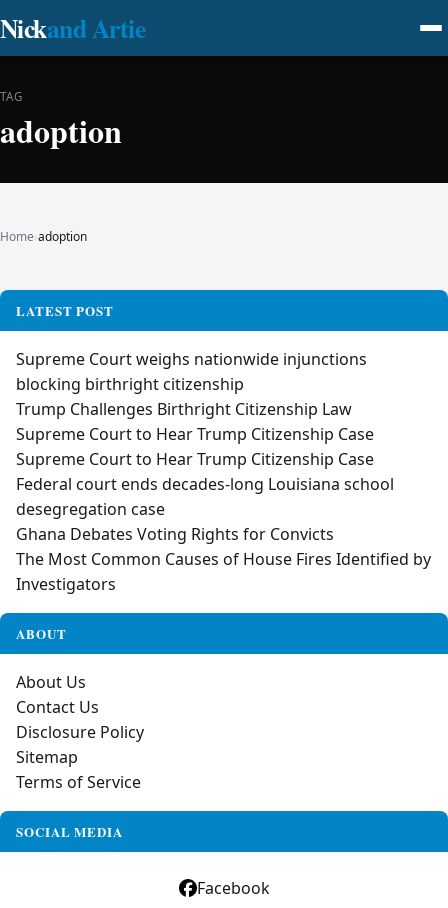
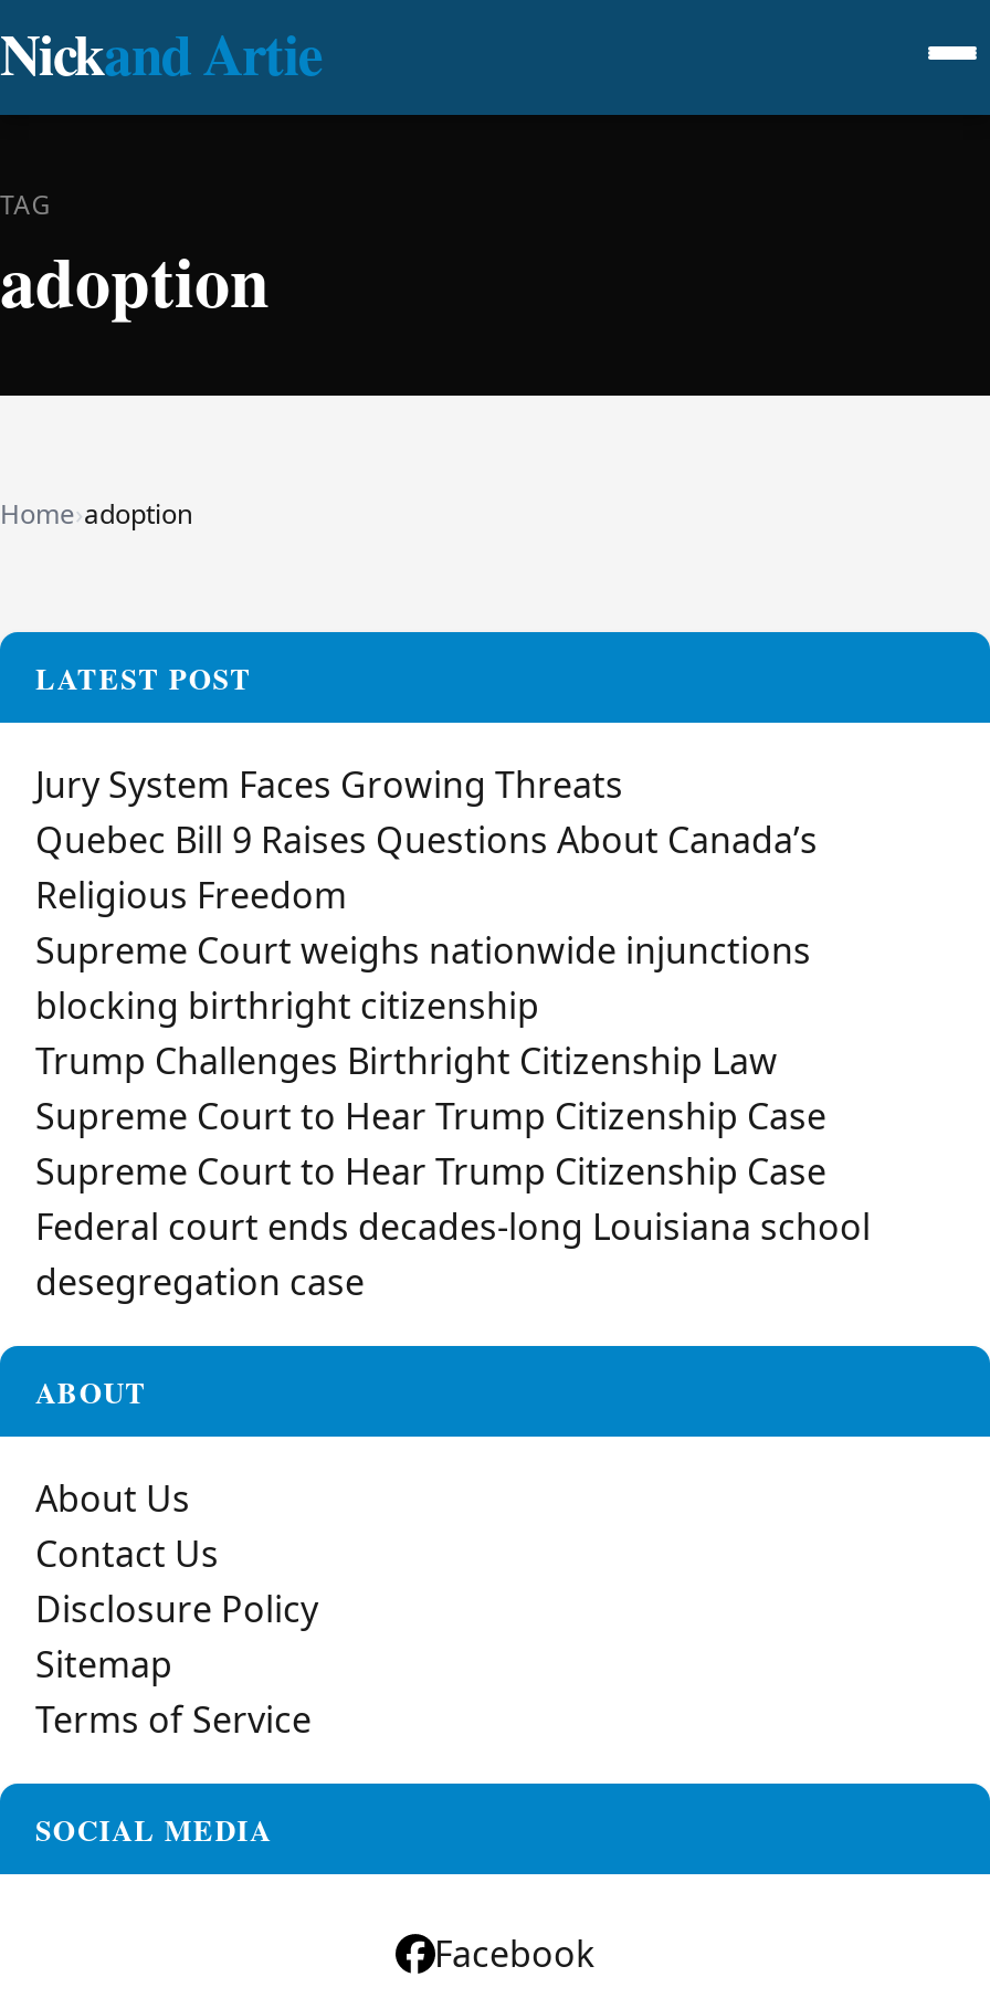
none -> [35,760,818,919] Jury System Faces Growing Threats | Quebec Bill 9 Raises Questions About Canada’s | Religious Freedom
moved [16,348,394,520] -> [35,926,871,1306]: Supreme Court weighs nationwide injunctions | blocking birthright citizenship | Trump Challenges Birthright Citizenship Law | Supreme Court to Hear Trump Citizenship Case | Supreme Court to Hear Trump Citizenship Case | Federal court ends decades‑long Louisiana school | desegregation case
[16,523,431,595] Ghana Debates Voting Rights for Convicts | The Most Common Causes of House Fires Identified by | Investigators -> none

